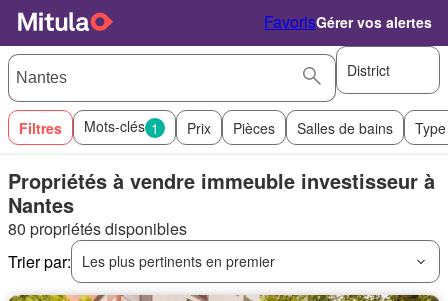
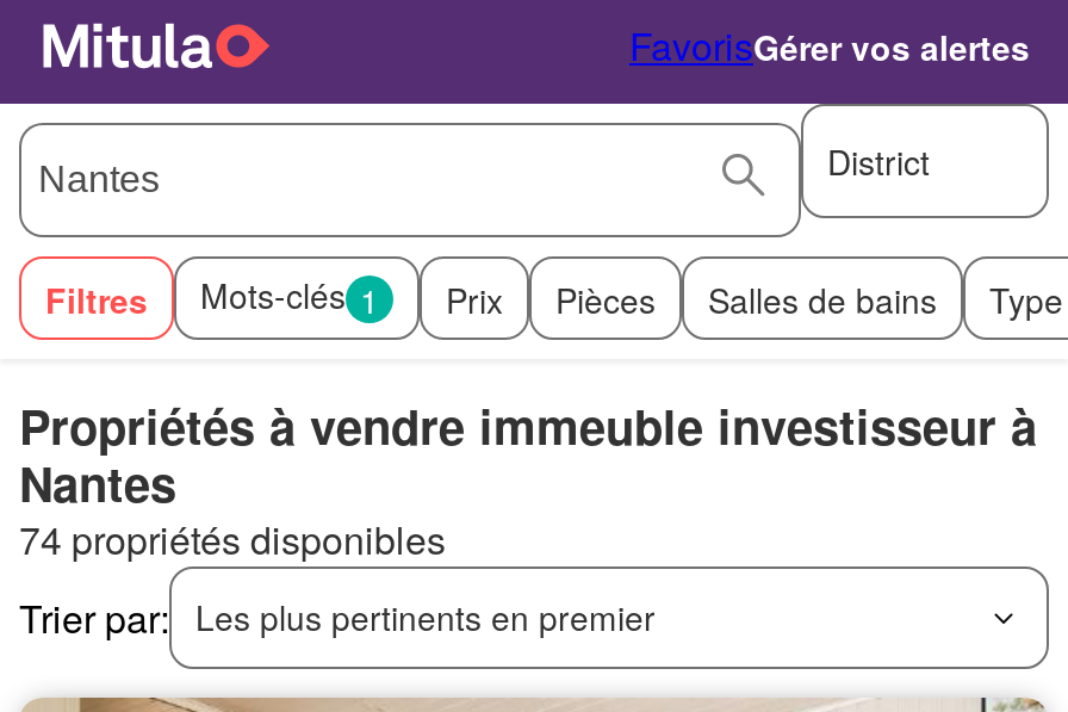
[8,217,187,240] 80 propriétés disponibles -> [19,512,446,566] 74 propriétés disponibles

